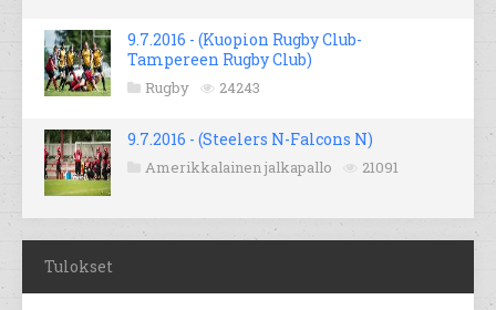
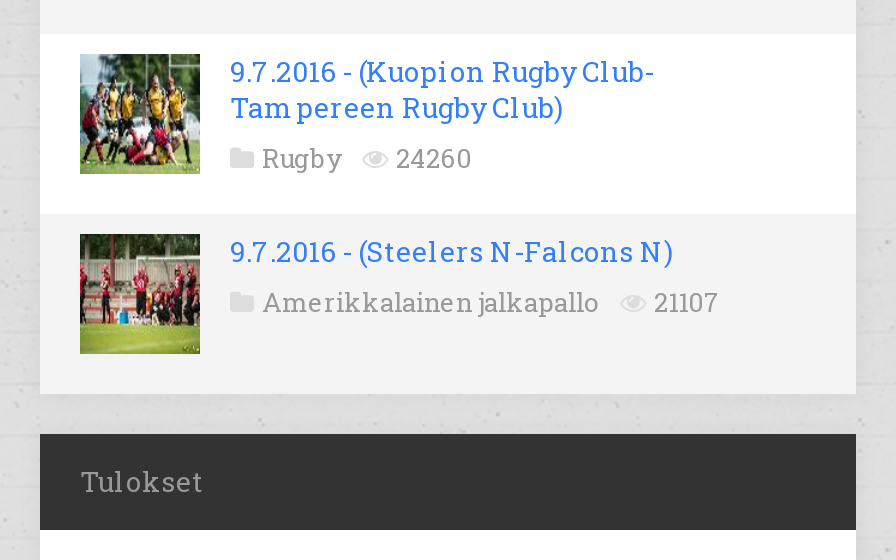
[145,78,260,98] Rugby 24243 -> [262,141,472,177] Rugby 24260
[145,158,399,178] Amerikkalainen jalkapallo 21091 -> [262,285,720,321] Amerikkalainen jalkapallo 21107

